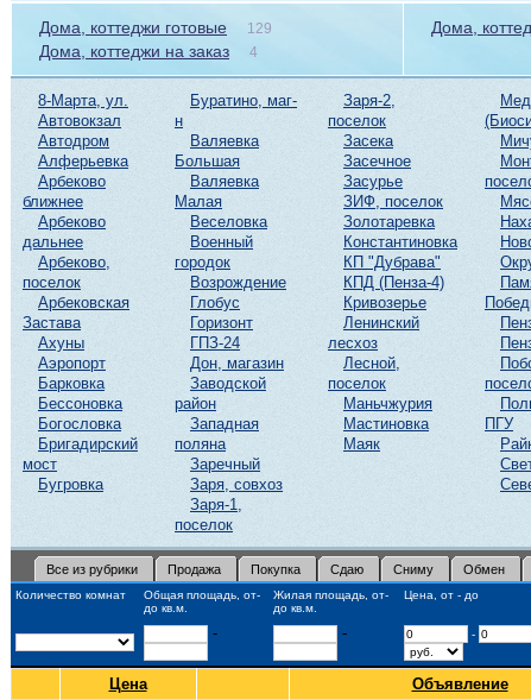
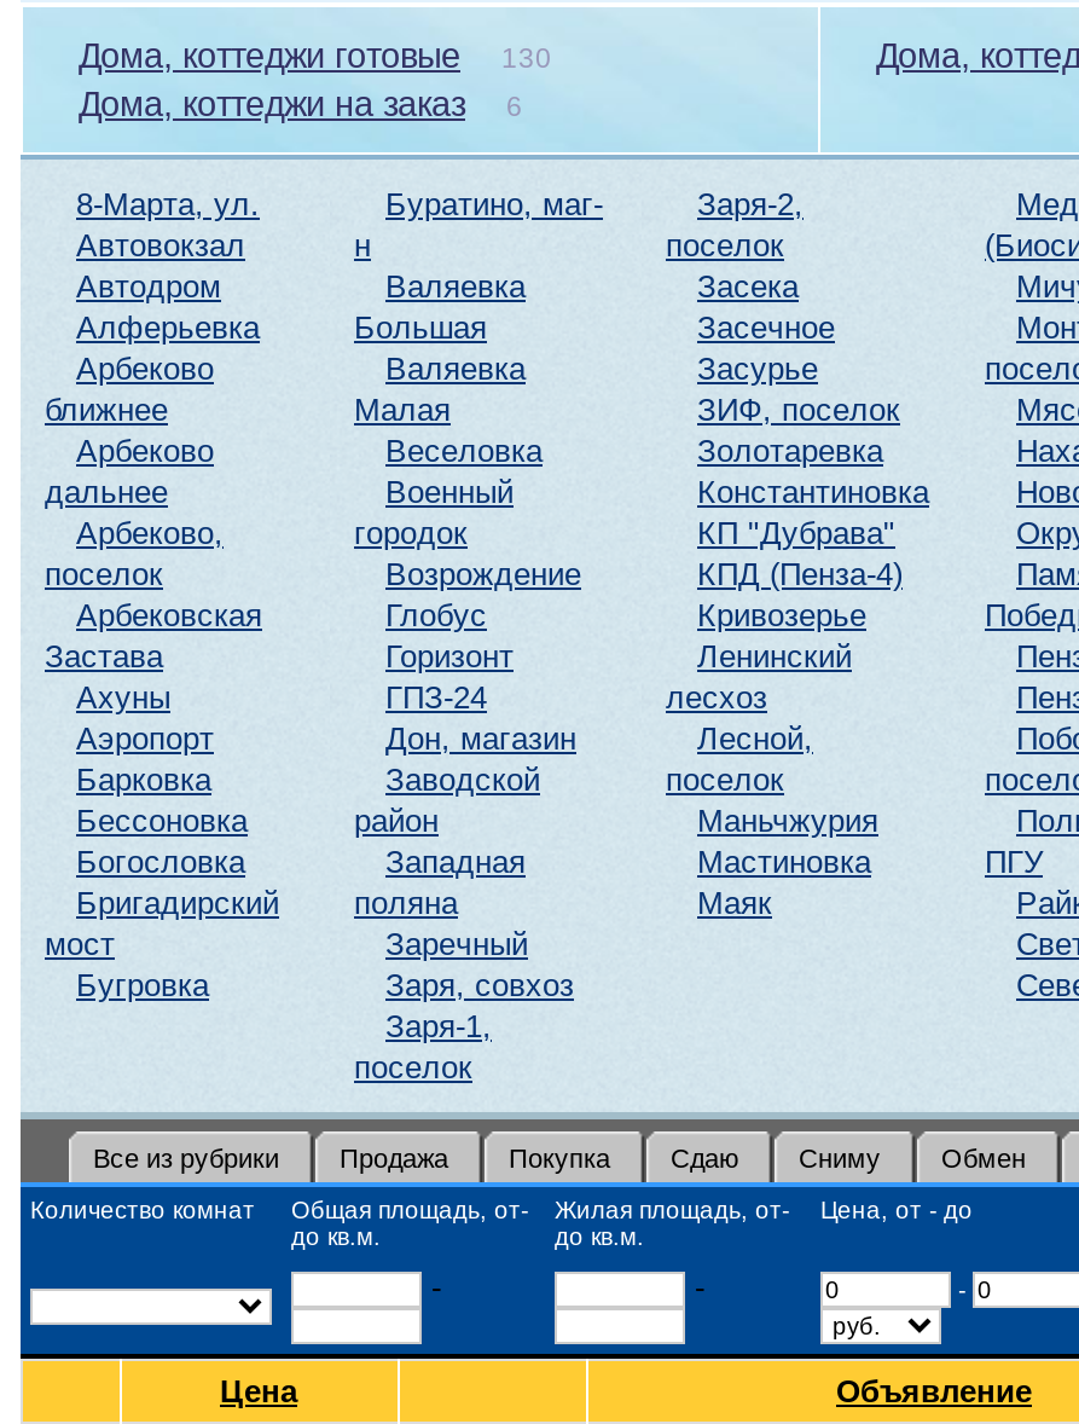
[39,18,272,37] Дома, коттеджи готовые 129 -> [79,36,552,75] Дома, коттеджи готовые 130
[39,42,258,61] Дома, коттеджи на заказ 4 -> [79,85,523,123] Дома, коттеджи на заказ 6

